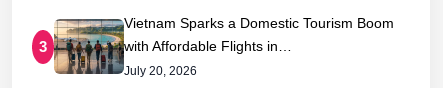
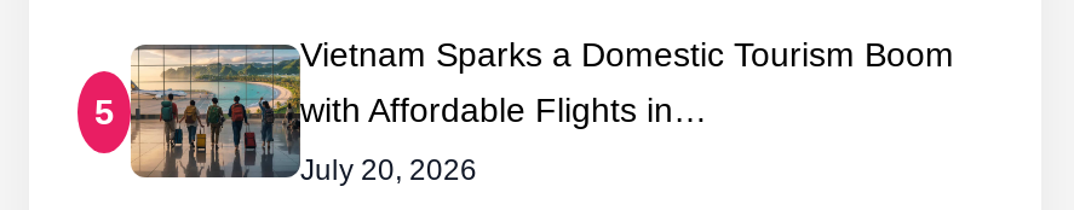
[39,39,47,55] 3 -> [94,92,114,131] 5

